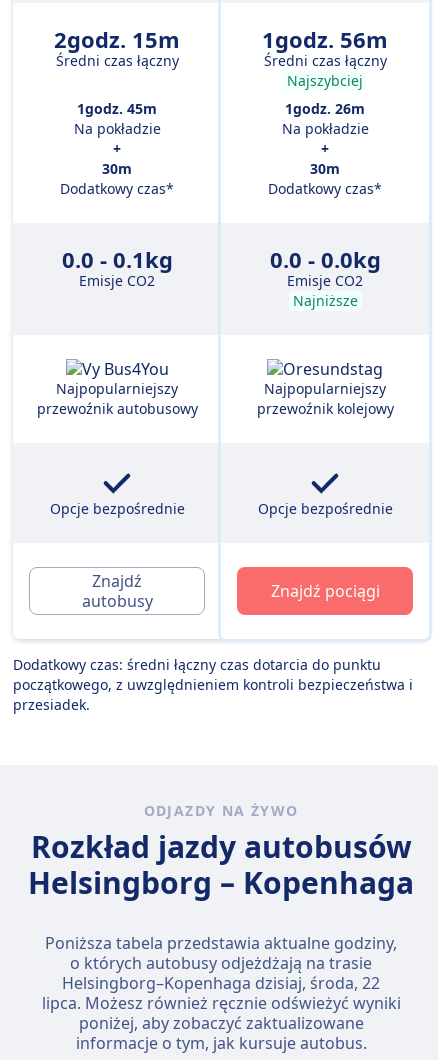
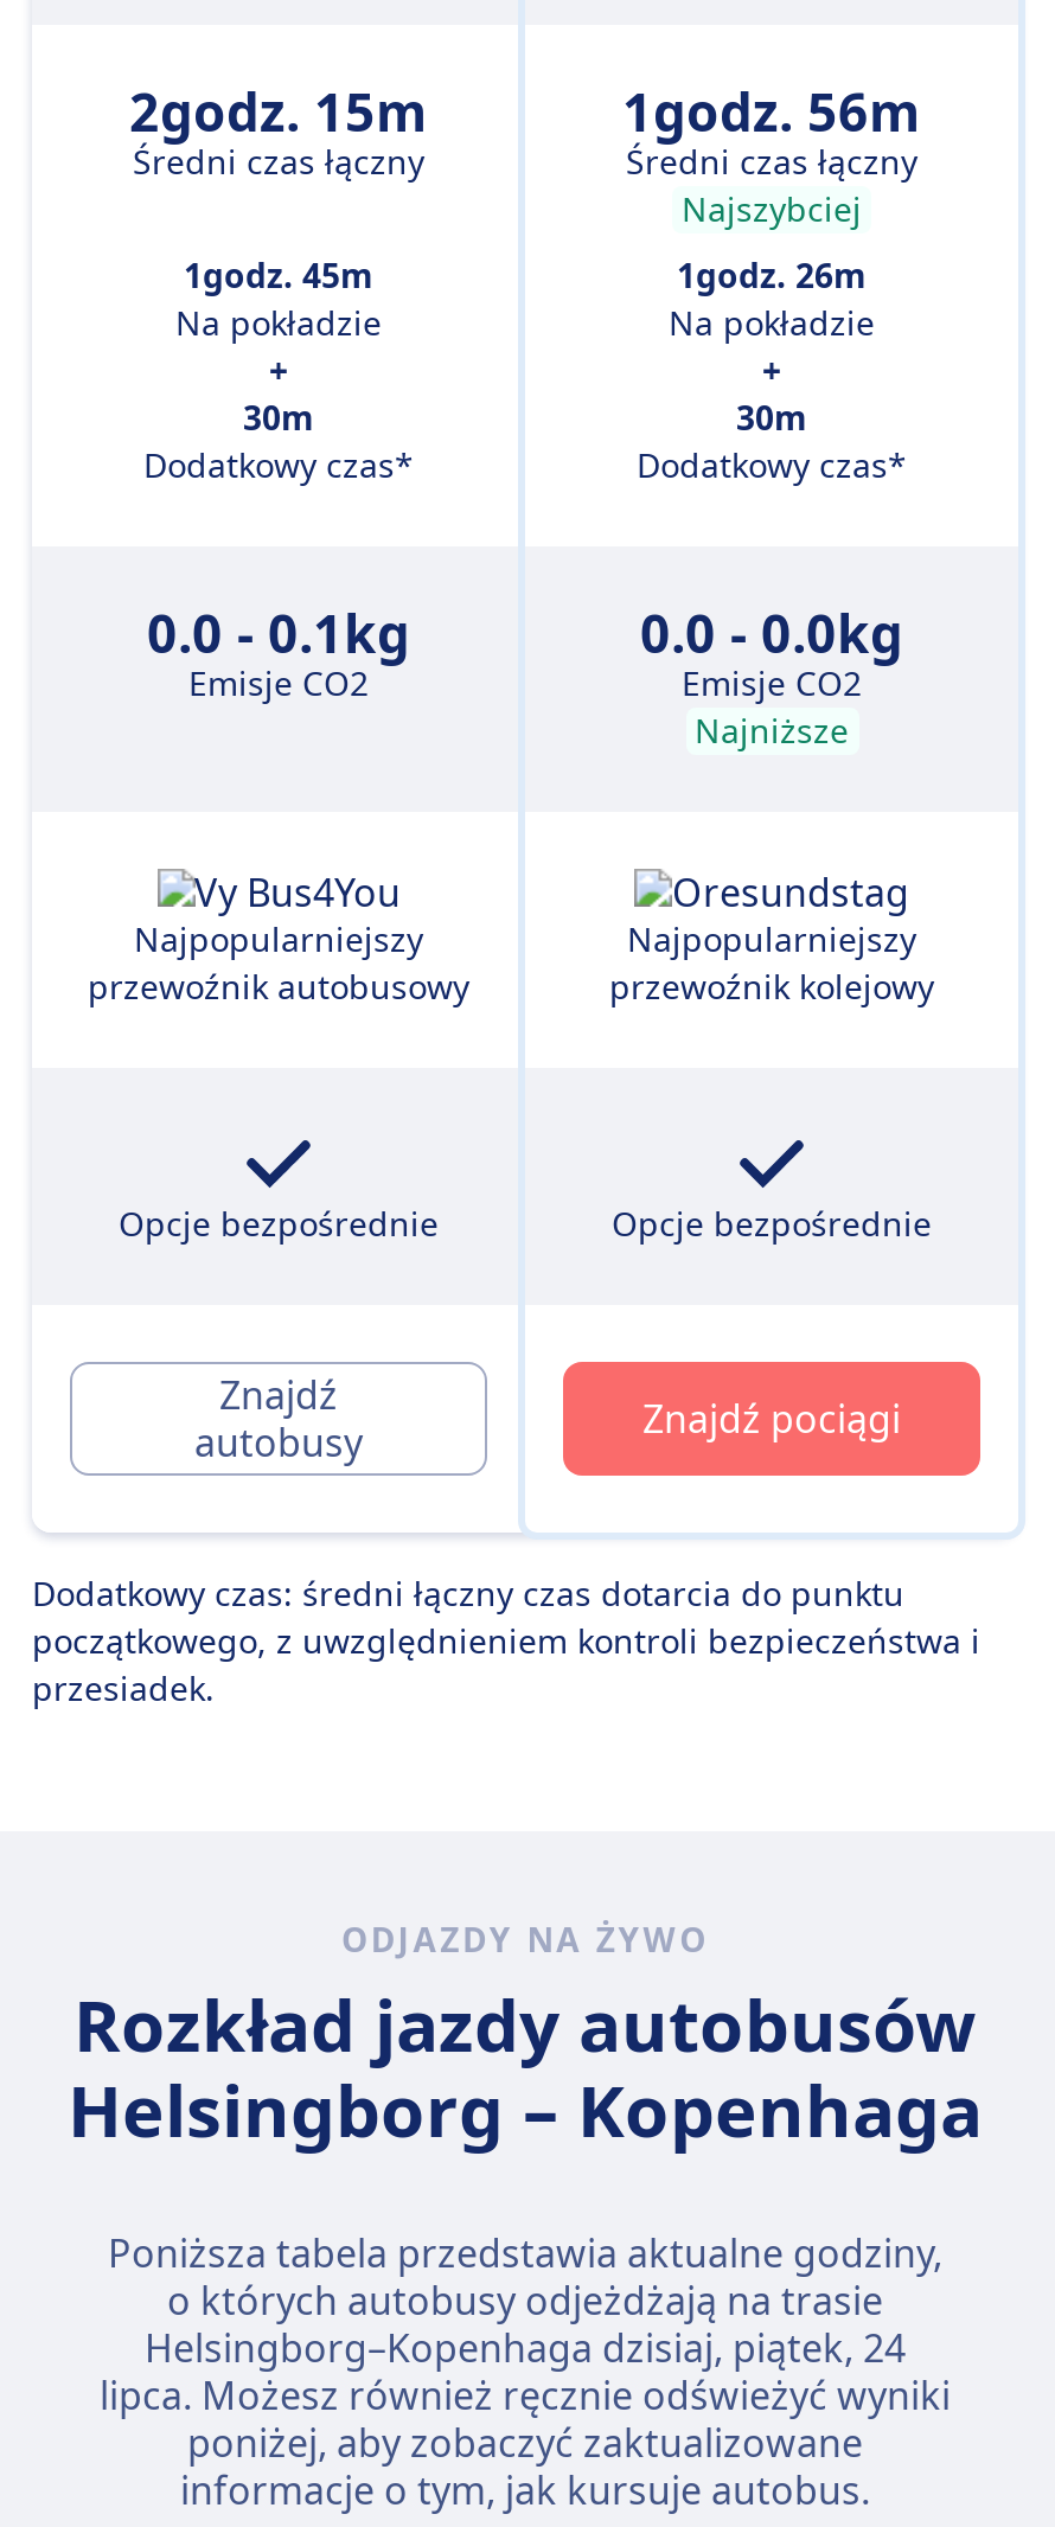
[62,972,380,994] Helsingborg–Kopenhaga dzisiaj, środa, 22 -> [145,2322,906,2374] Helsingborg–Kopenhaga dzisiaj, piątek, 24

